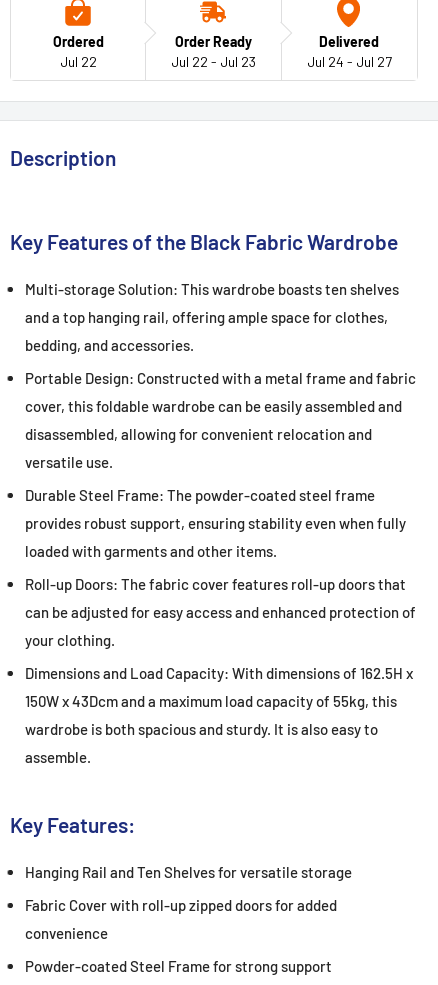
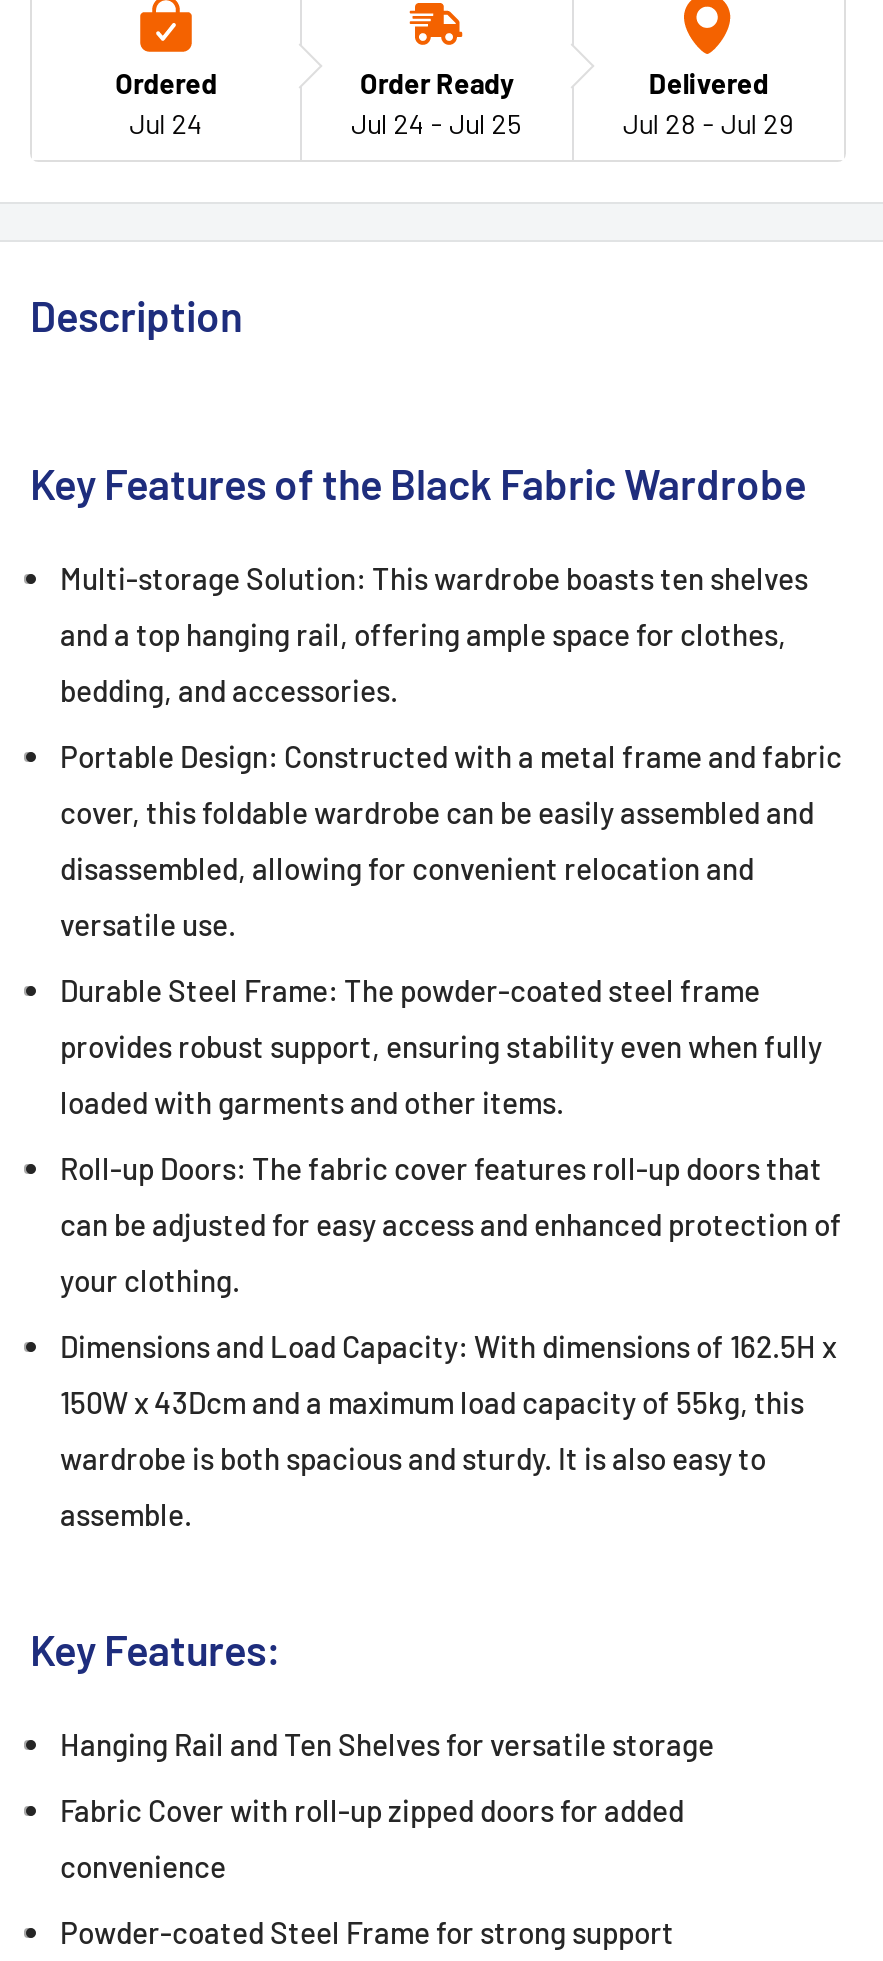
[60,52,97,69] Jul 22 -> [129,105,203,139] Jul 24
[171,52,256,69] Jul 22 - Jul 23 -> [351,105,523,139] Jul 24 - Jul 25
[307,52,392,69] Jul 24 - Jul 27 -> [623,105,795,139] Jul 28 - Jul 29

